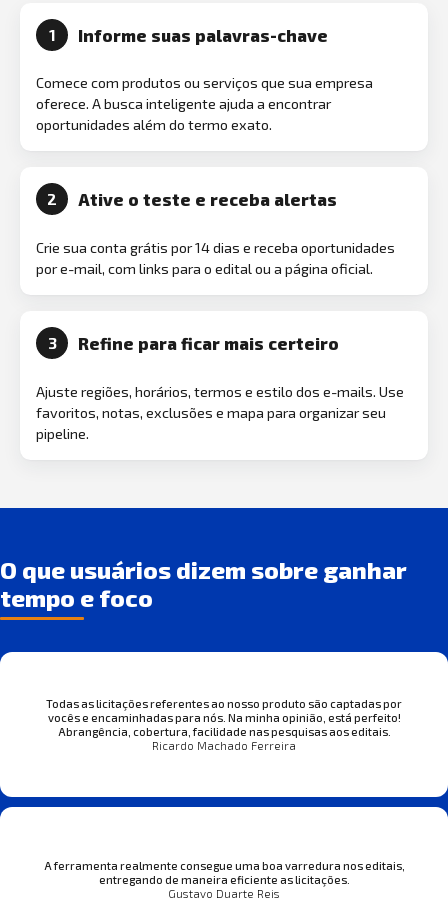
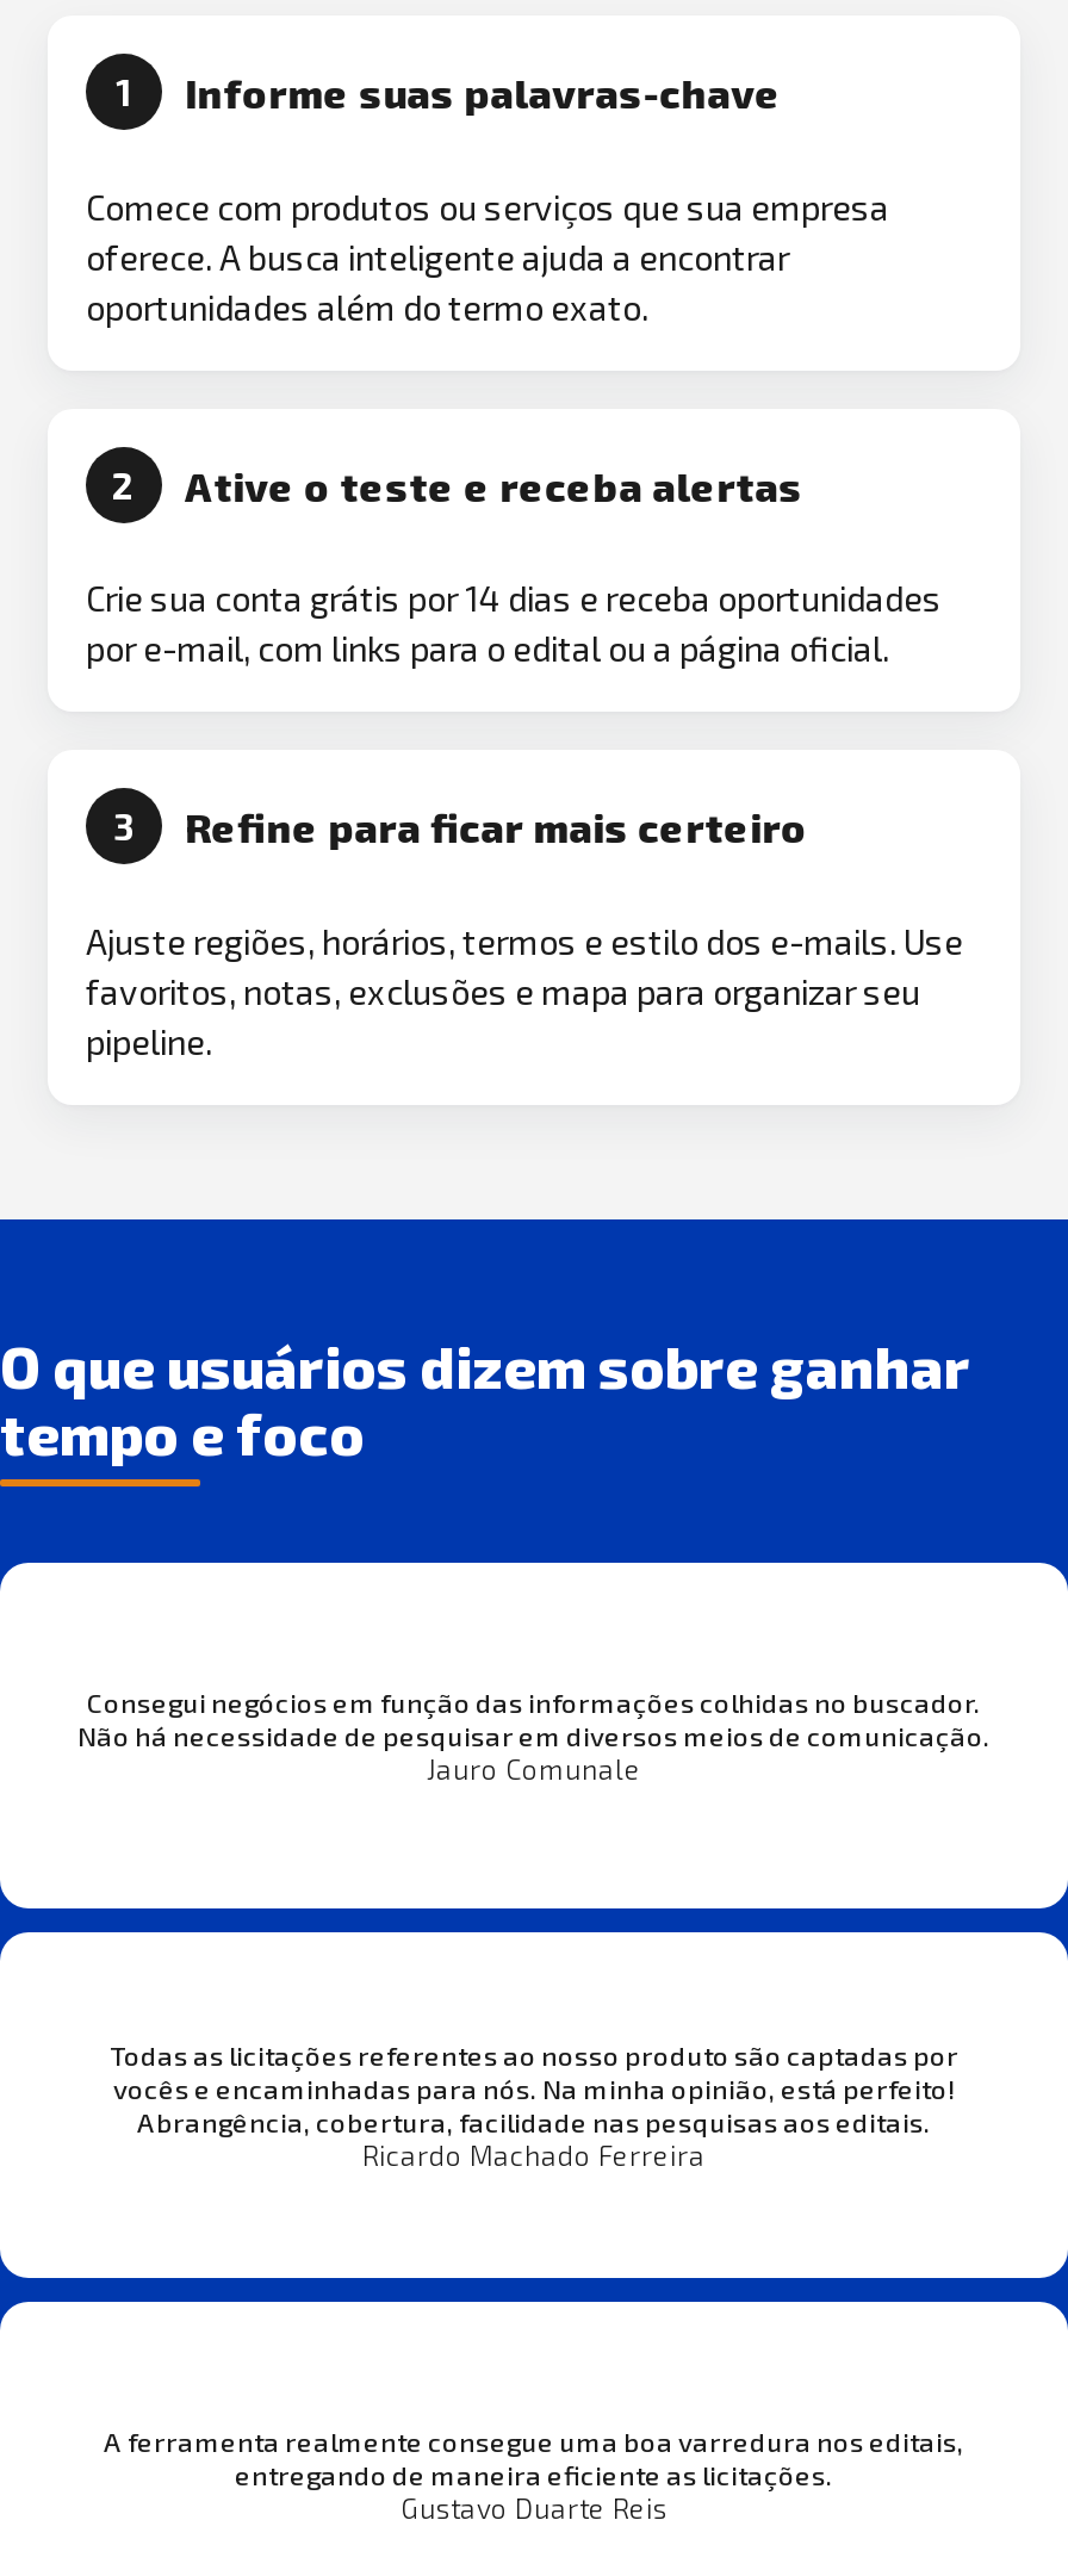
none -> [77,1688,991,1786] Consegui negócios em função das informações colhidas no buscador. | Não há necessidade de pesquisar em diversos meios de comunicação. | Jauro Comunale

